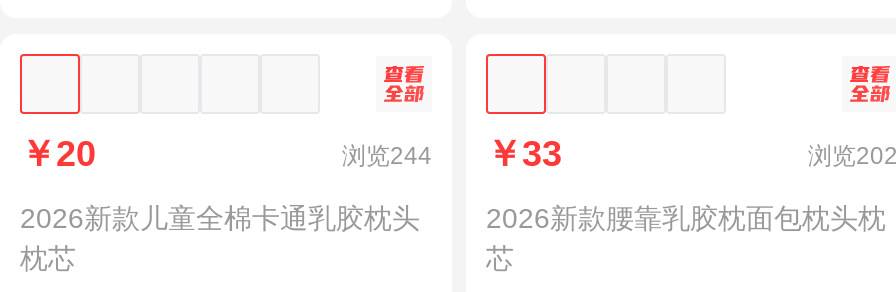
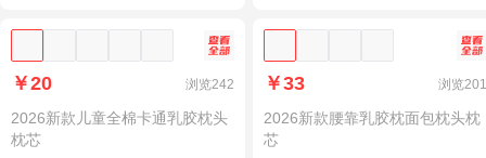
[342,134,562,174] 浏览244 ￥33 -> [186,73,305,94] 浏览242 ￥33
[808,141,896,169] 浏览202 -> [438,76,486,91] 浏览201

